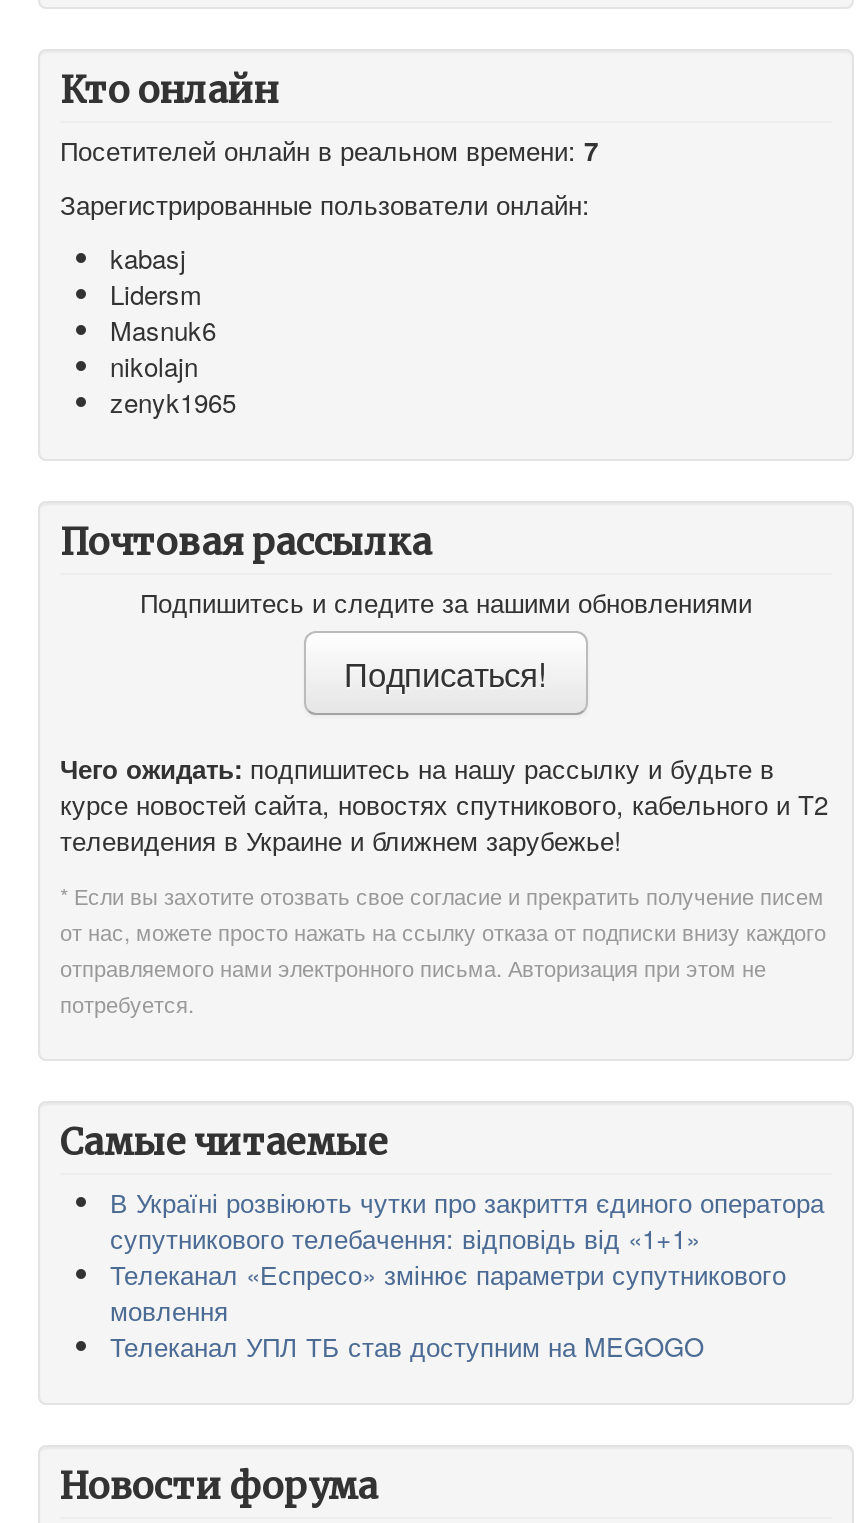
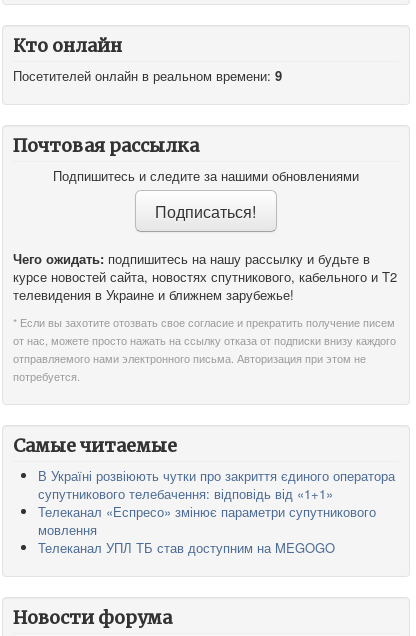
[60,131,598,421] Посетителей онлайн в реальном времени: 7 | Зарегистрированные пользователи онлайн: | kabasj | Lidersm | Masnuk6 | nikolajn | zenyk1965 -> [13,66,282,85] Посетителей онлайн в реальном времени: 9

